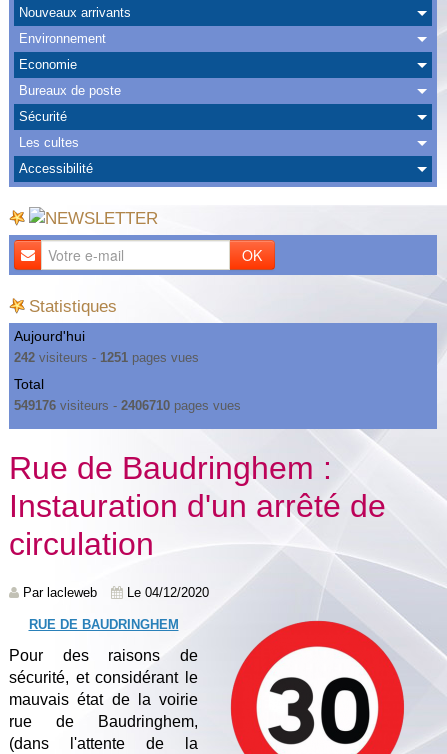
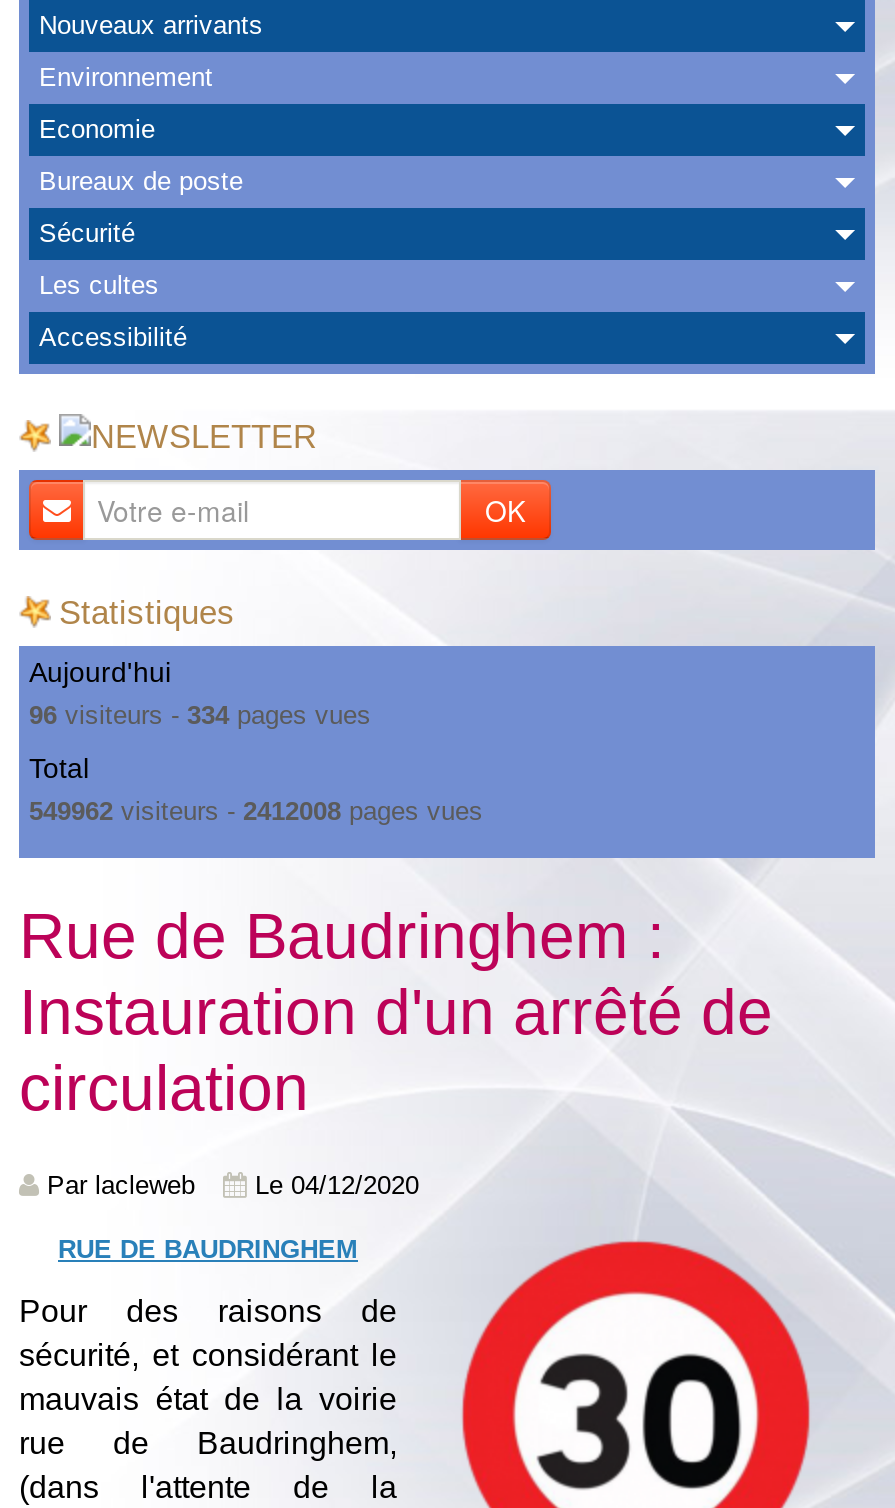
[14,349,199,364] 242 visiteurs - 1251 pages vues -> [29,699,371,729] 96 visiteurs - 334 pages vues
[14,397,241,412] 549176 visiteurs - 2406710 pages vues -> [29,795,483,825] 549962 visiteurs - 2412008 pages vues

